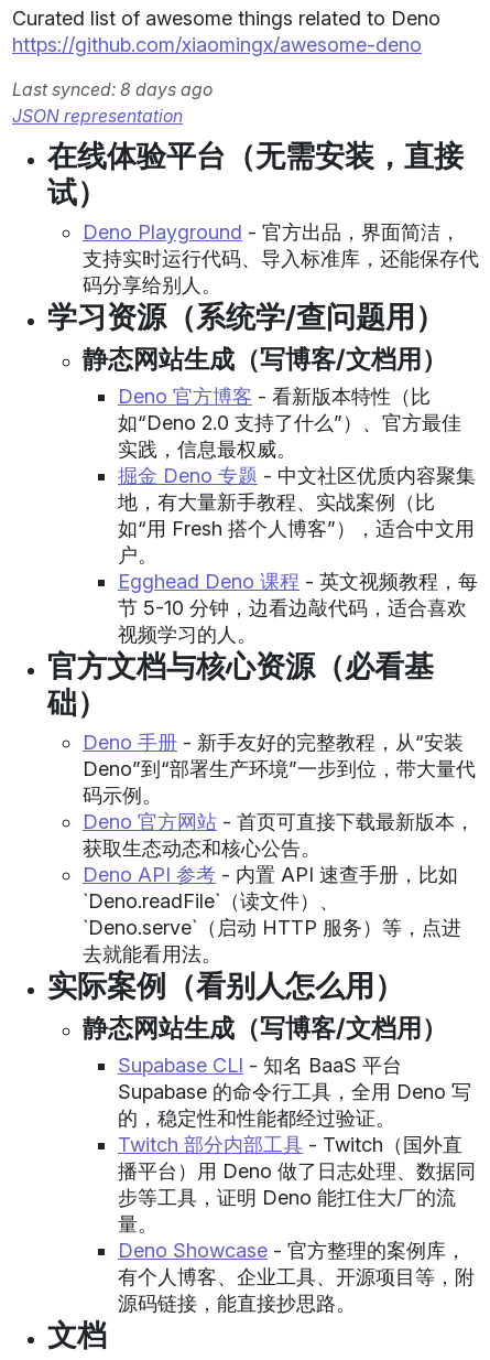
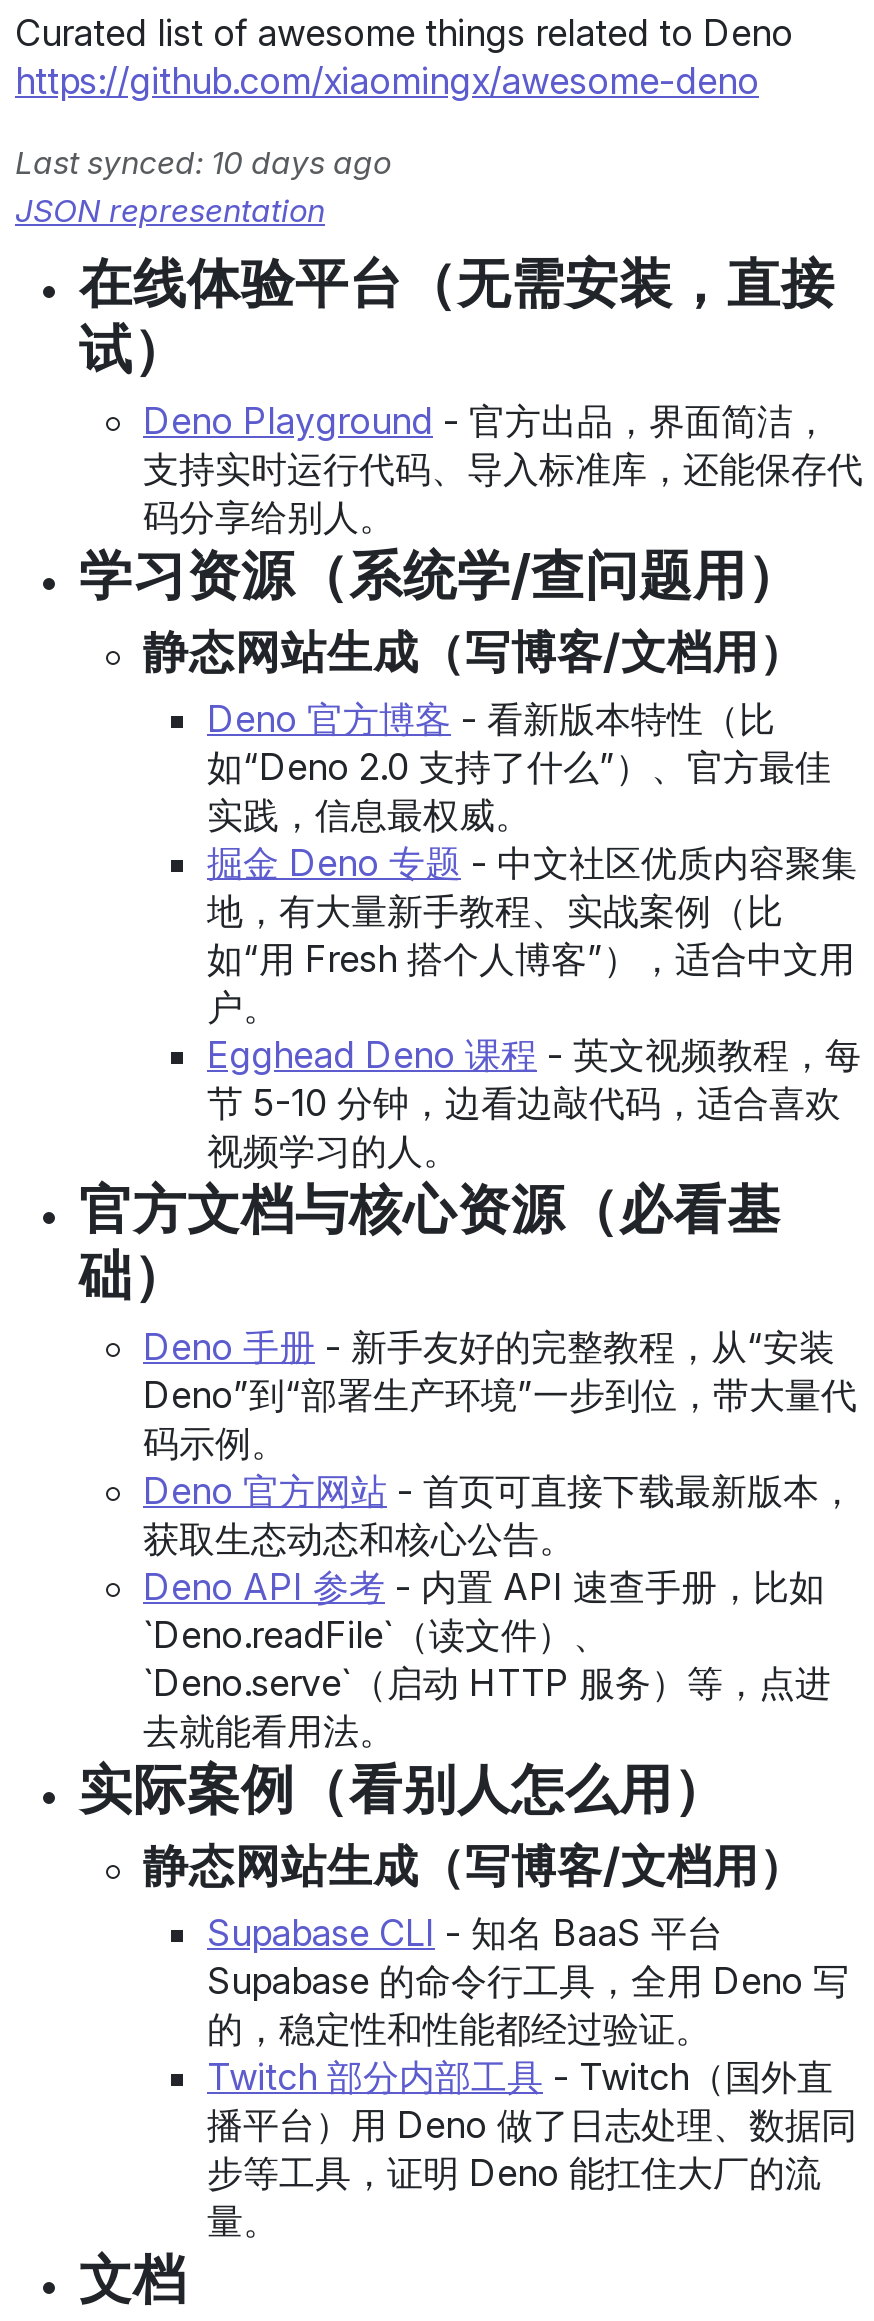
[12,79,213,100] Last synced: 8 days ago -> [15,144,391,182] Last synced: 10 days ago
[118,1239,475,1315] Deno Showcase - 官方整理的案例库， | 有个人博客、企业工具、开源项目等，附 | 源码链接，能直接抄思路。 -> none

